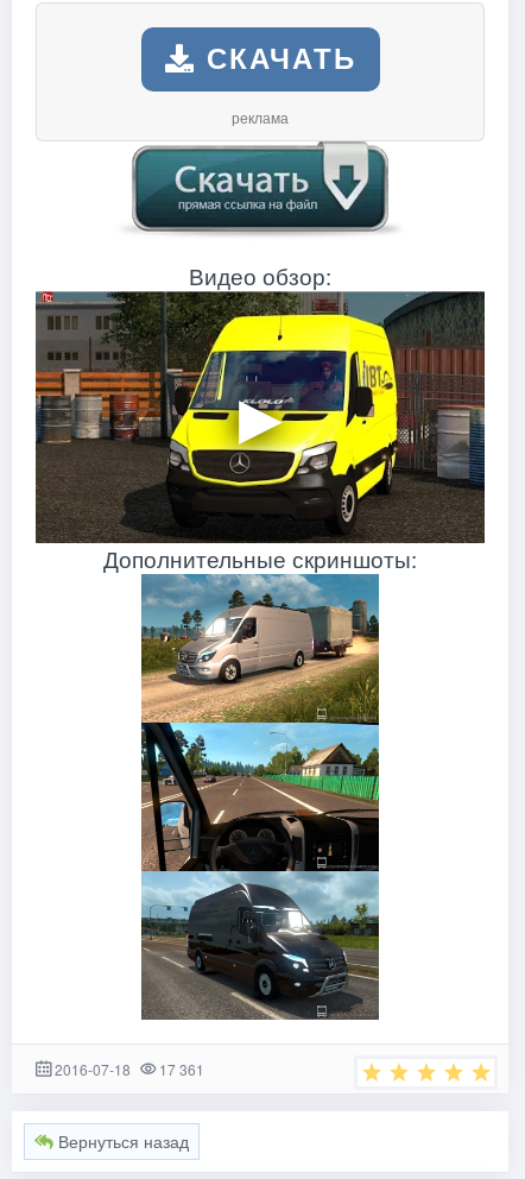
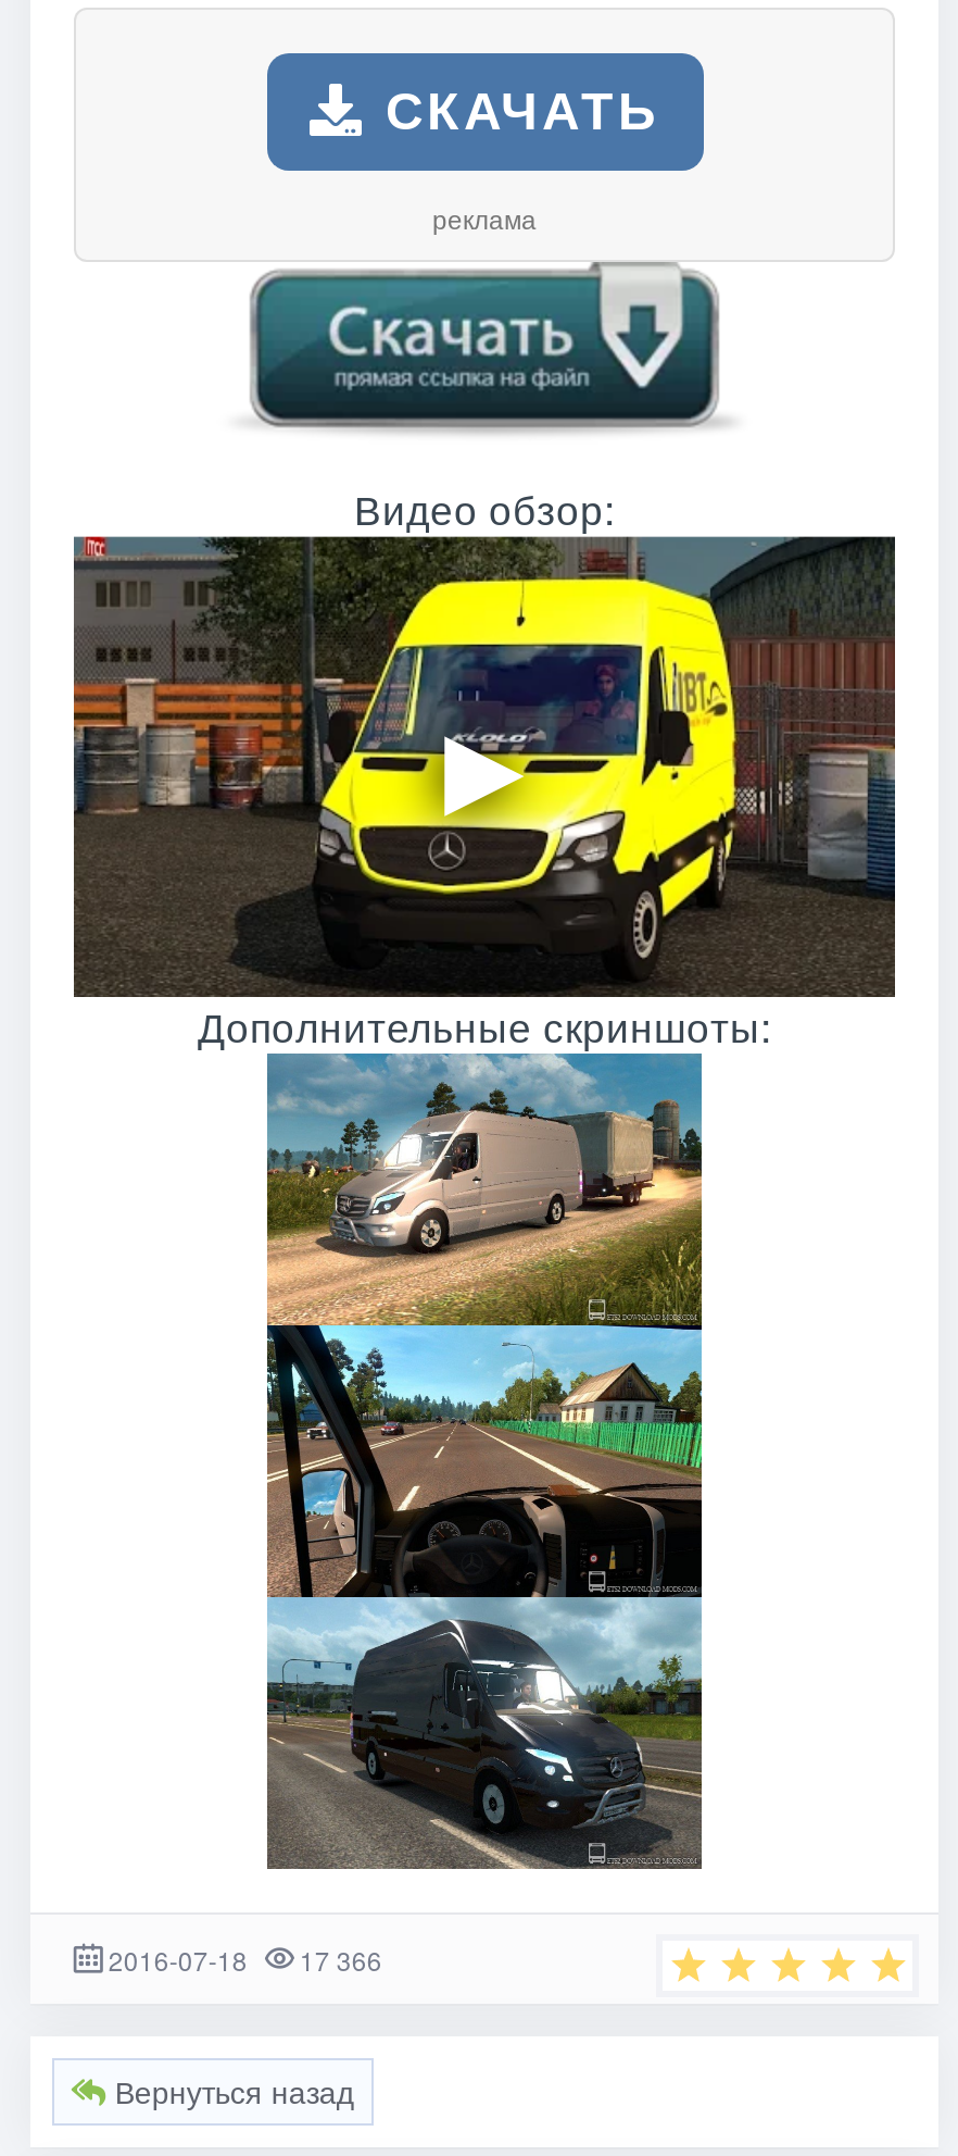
[54,1059,204,1080] 2016-07-18 17 361 -> [108,1941,382,1978] 2016-07-18 17 366

